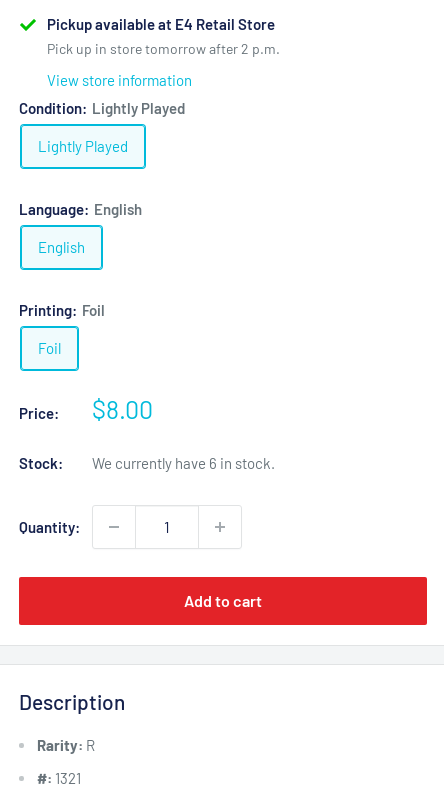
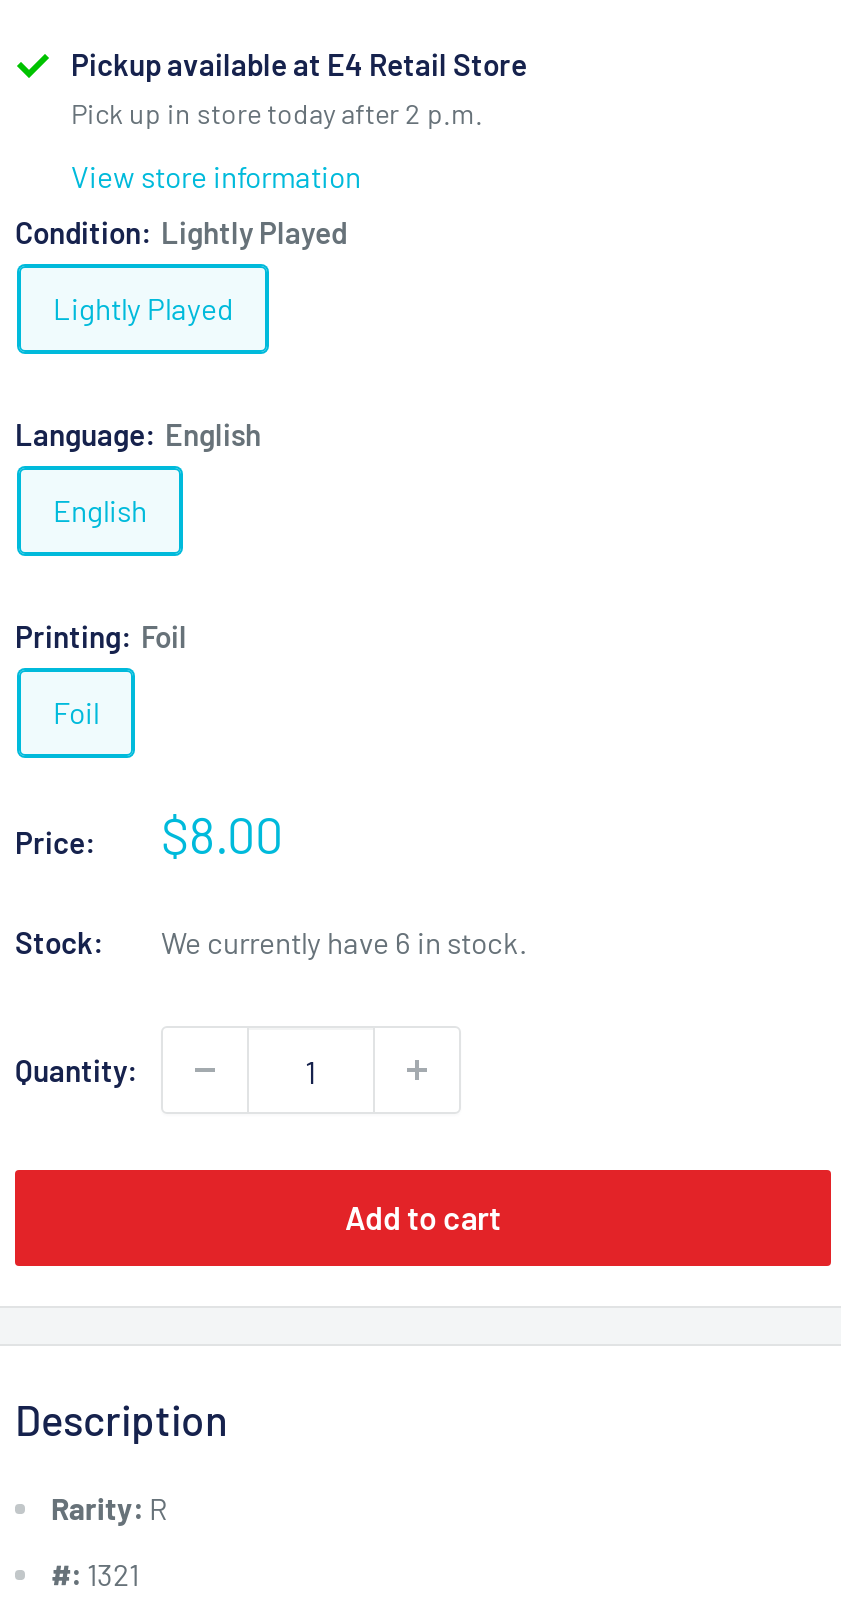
[47,40,280,57] Pick up in store tomorrow after 2 p.m. -> [71,97,483,131] Pick up in store today after 2 p.m.

